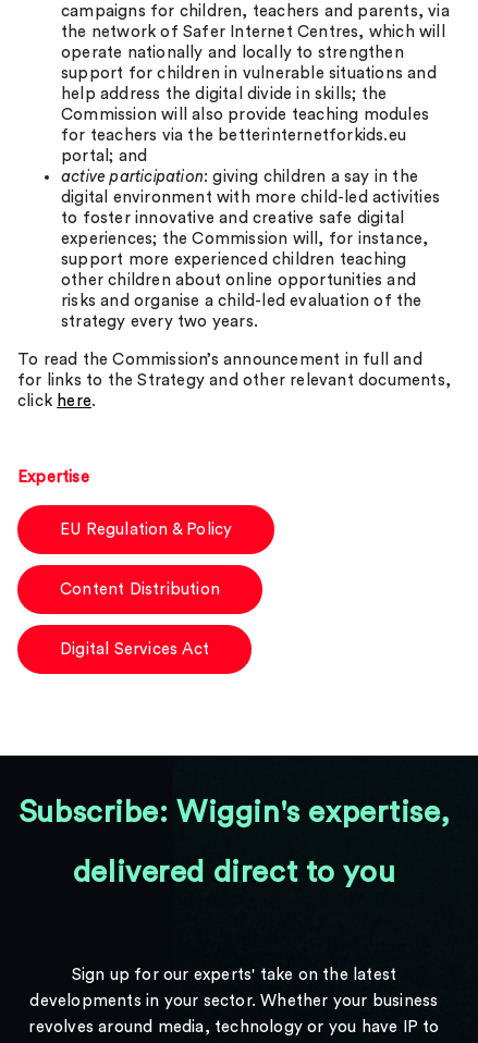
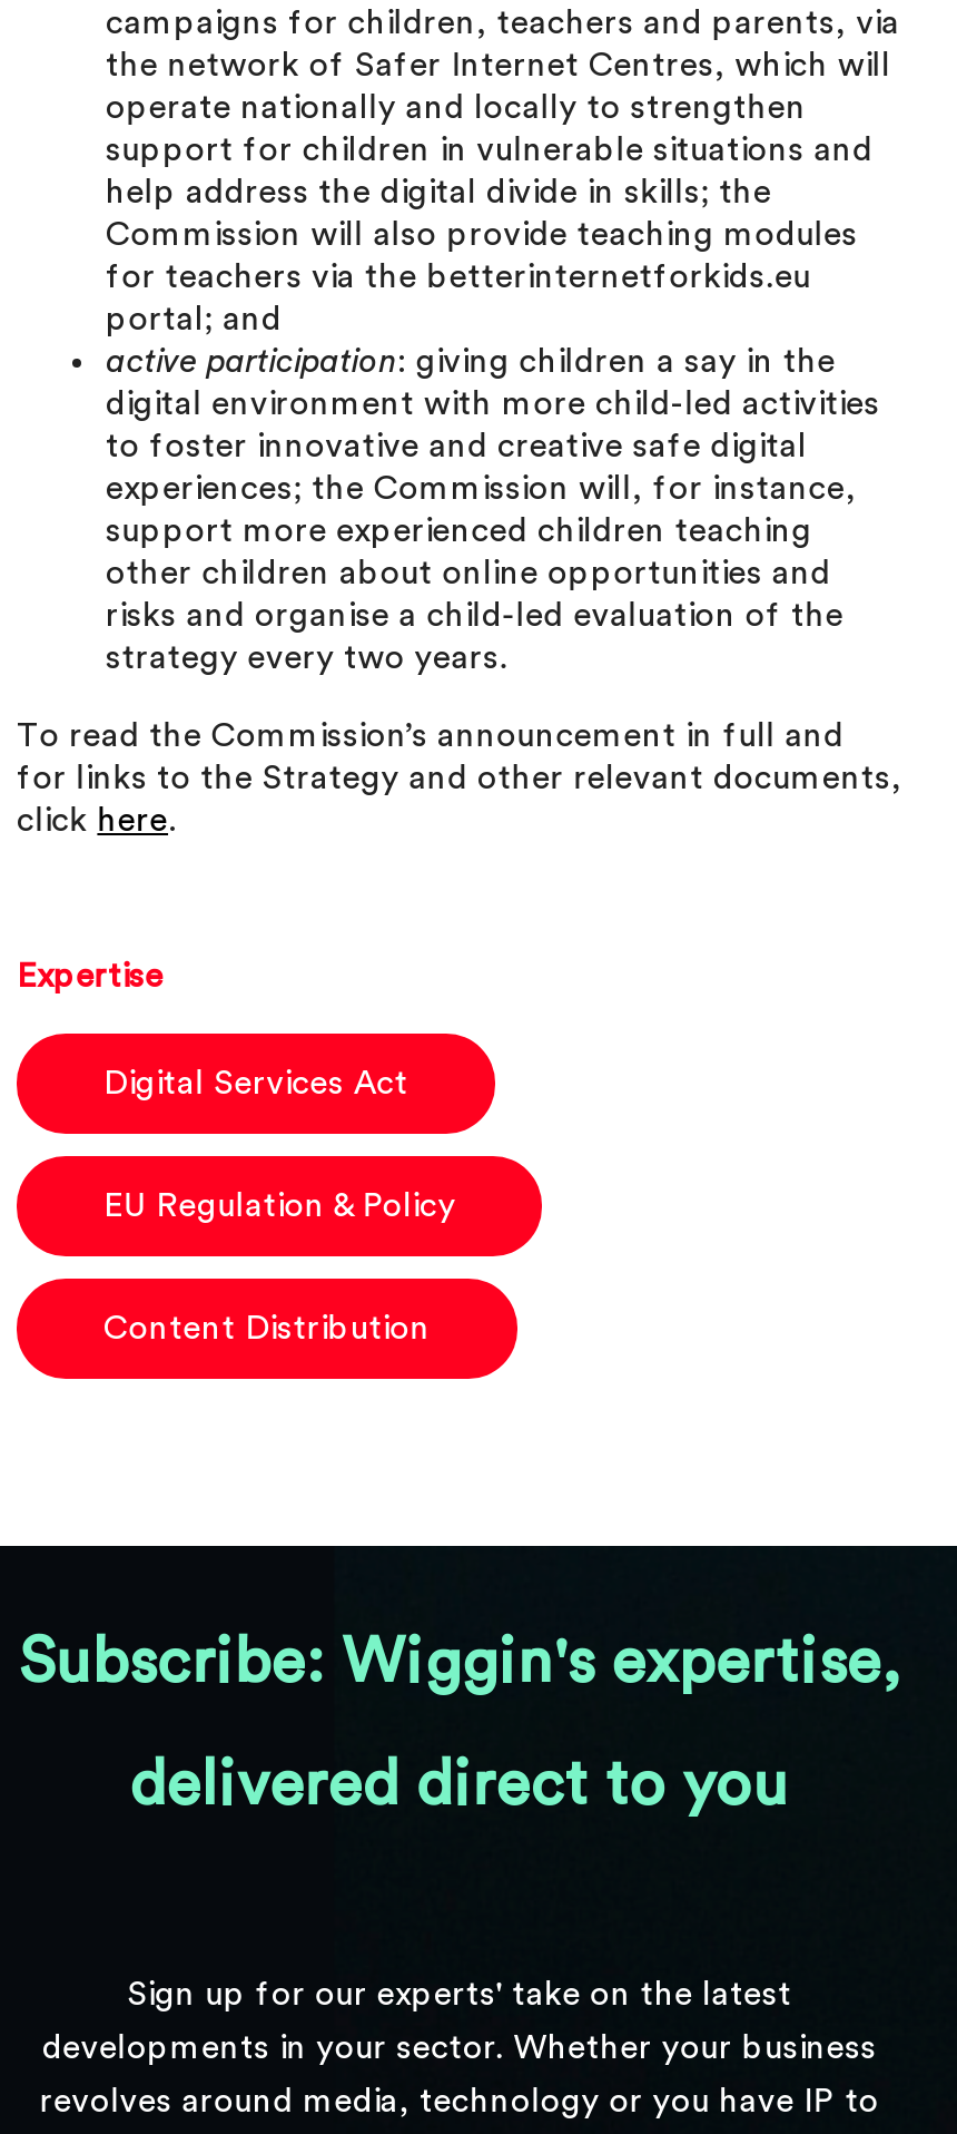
moved [60,521,232,598] -> [103,1190,456,1345]: EU Regulation & Policy | Content Distribution
moved [60,641,209,658] -> [103,1067,408,1100]: Digital Services Act

